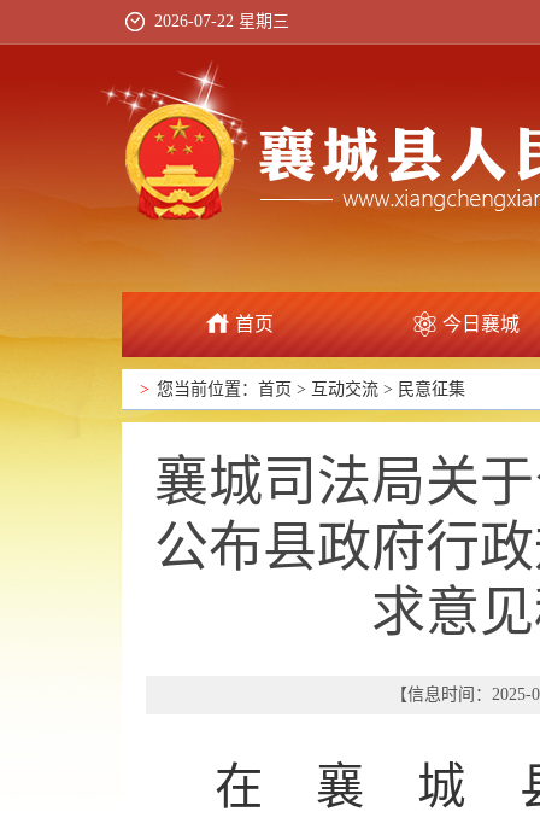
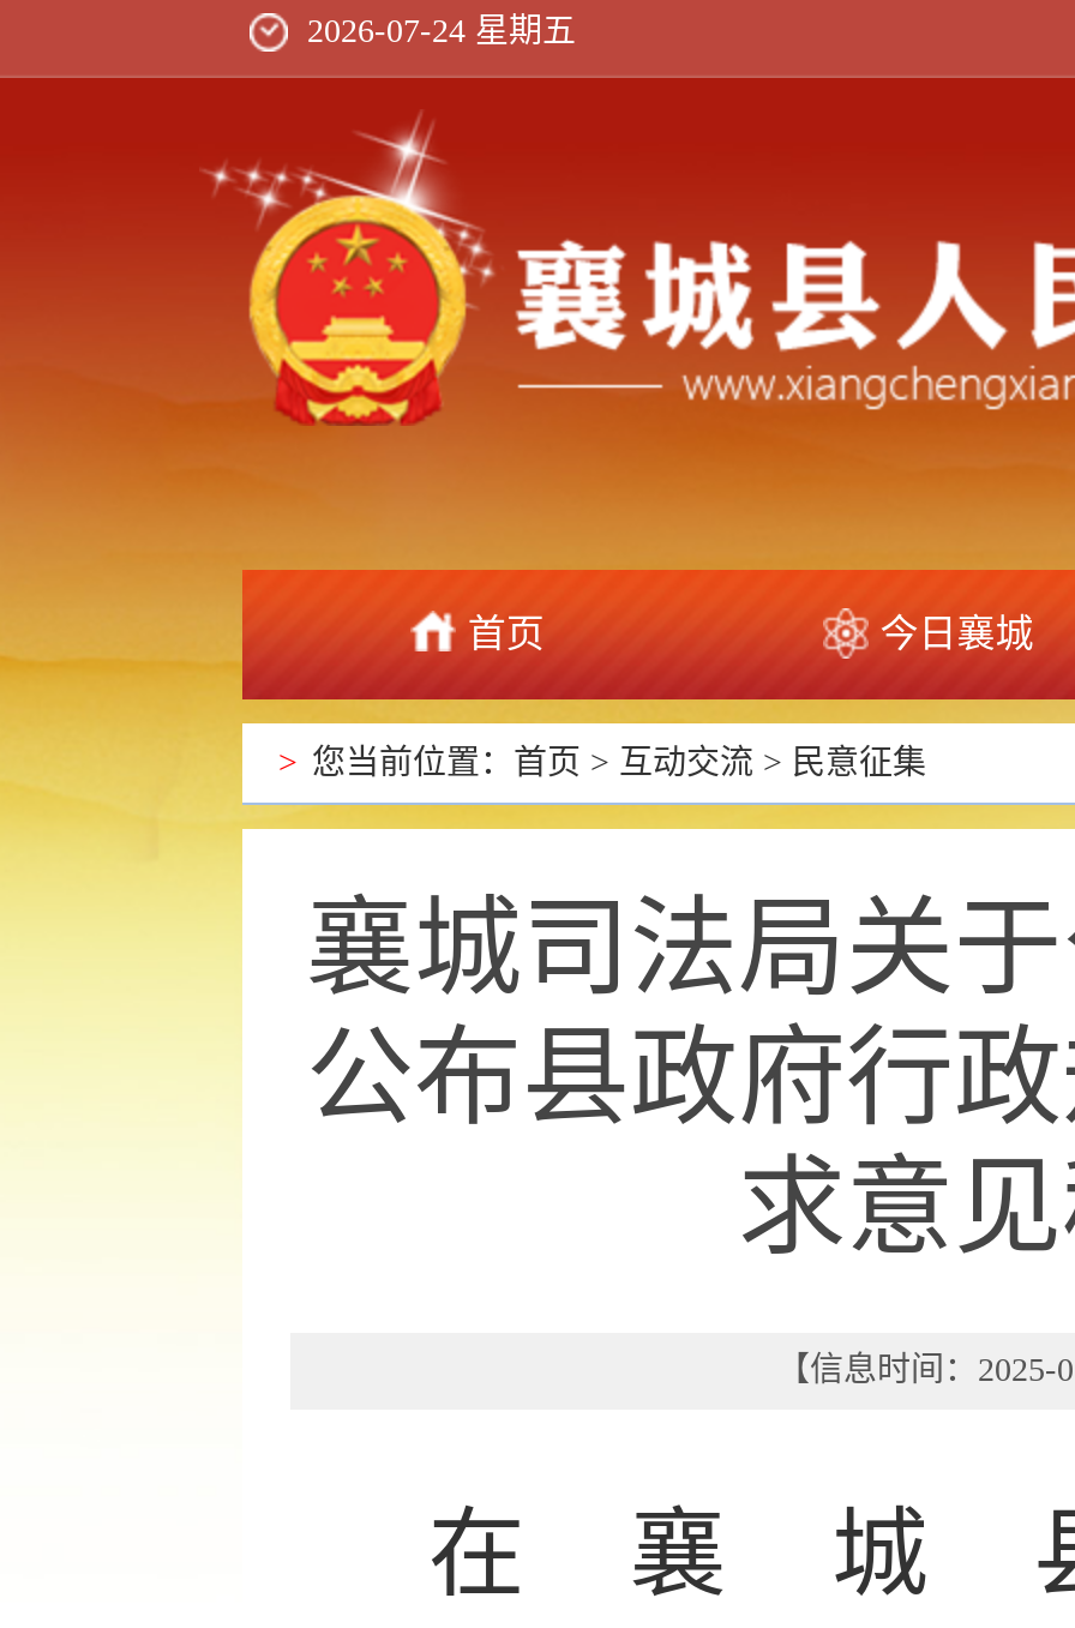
[154,12,289,30] 2026-07-22 星期三 -> [307,13,576,49] 2026-07-24 星期五

